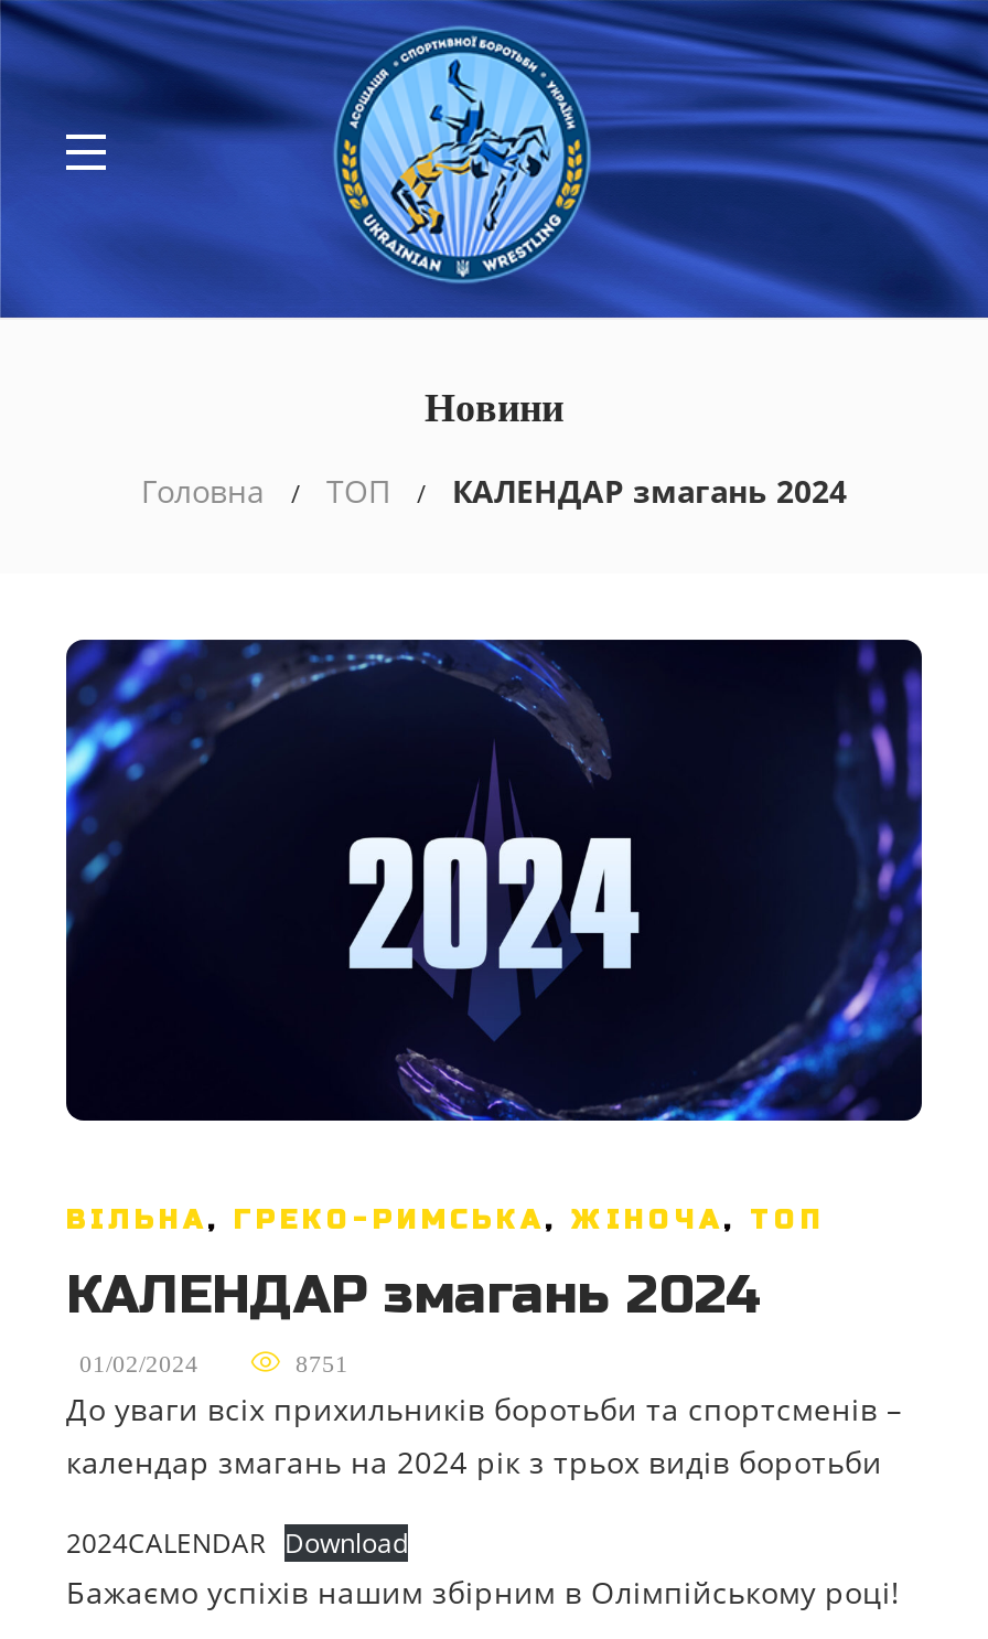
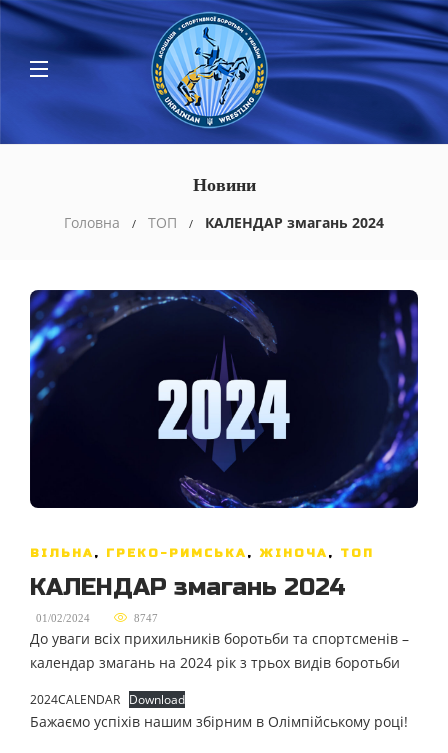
[289,1350,348,1377] 8751 -> [131,612,158,624] 8747

